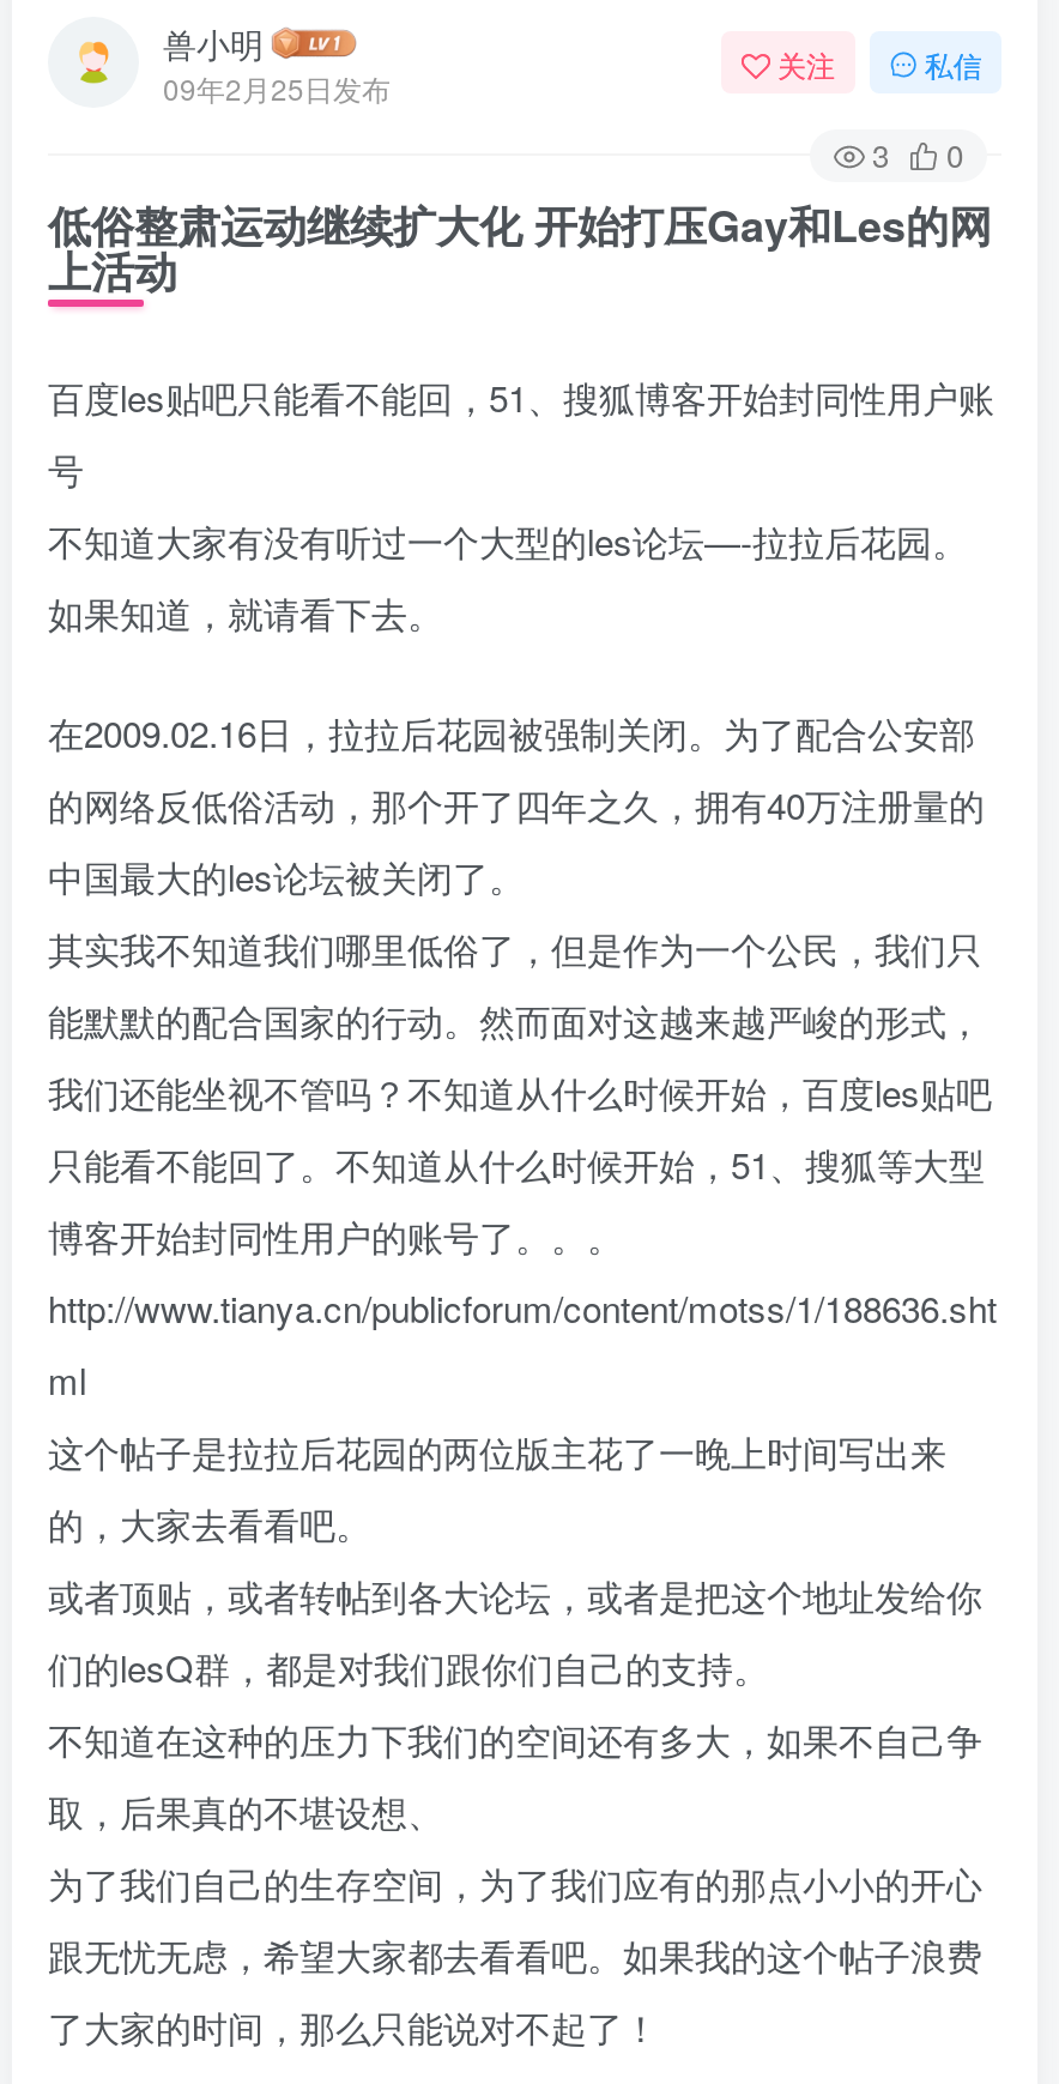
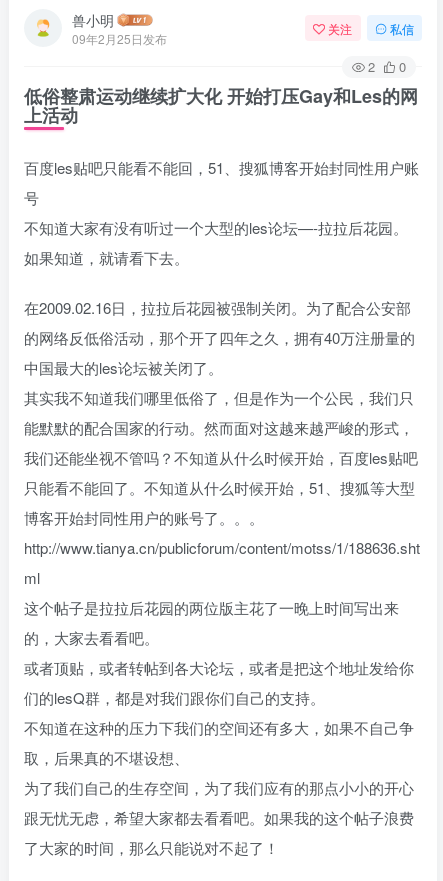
[872,132,963,177] 3 0 -> [368,57,406,76] 2 0

